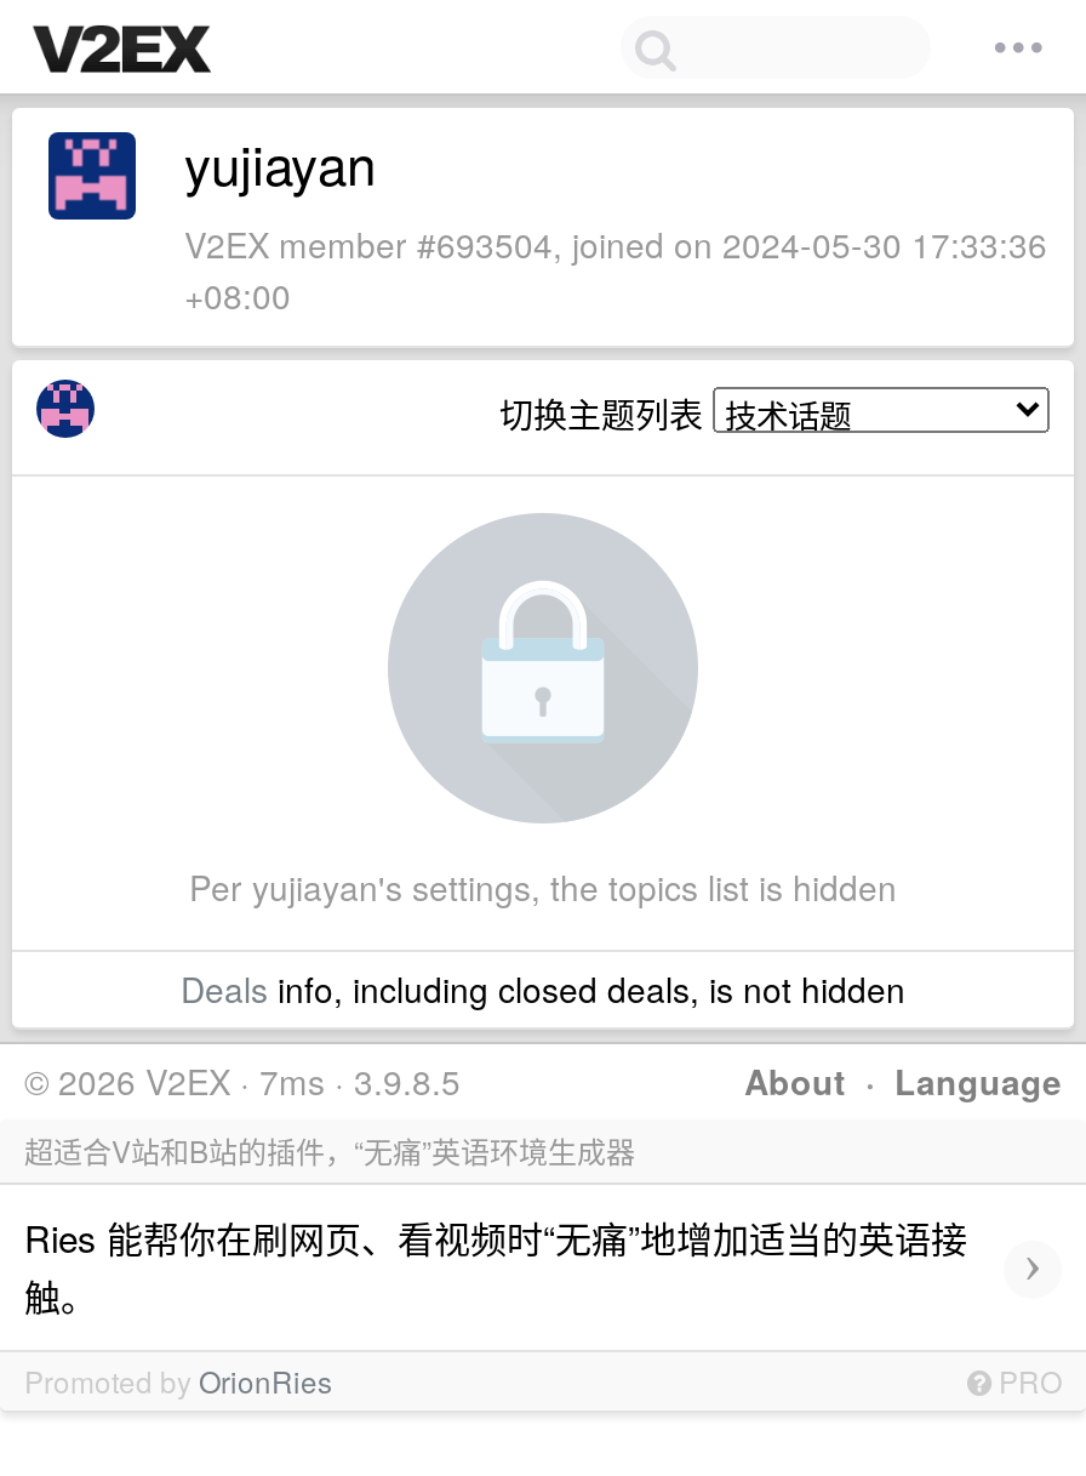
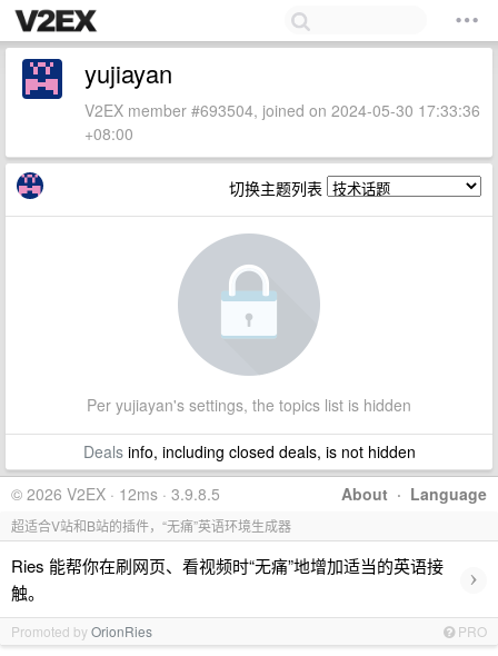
[24,1056,461,1105] © 2026 V2EX · 7ms · 3.9.8.5 -> [11,483,220,505] © 2026 V2EX · 12ms · 3.9.8.5

